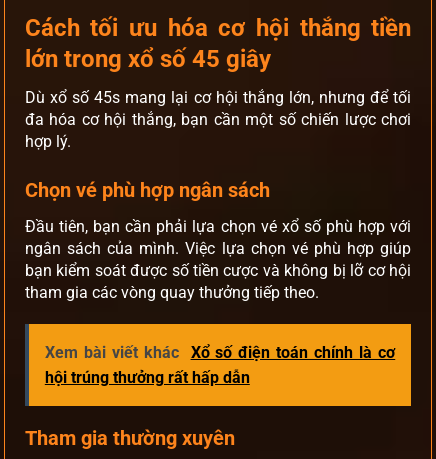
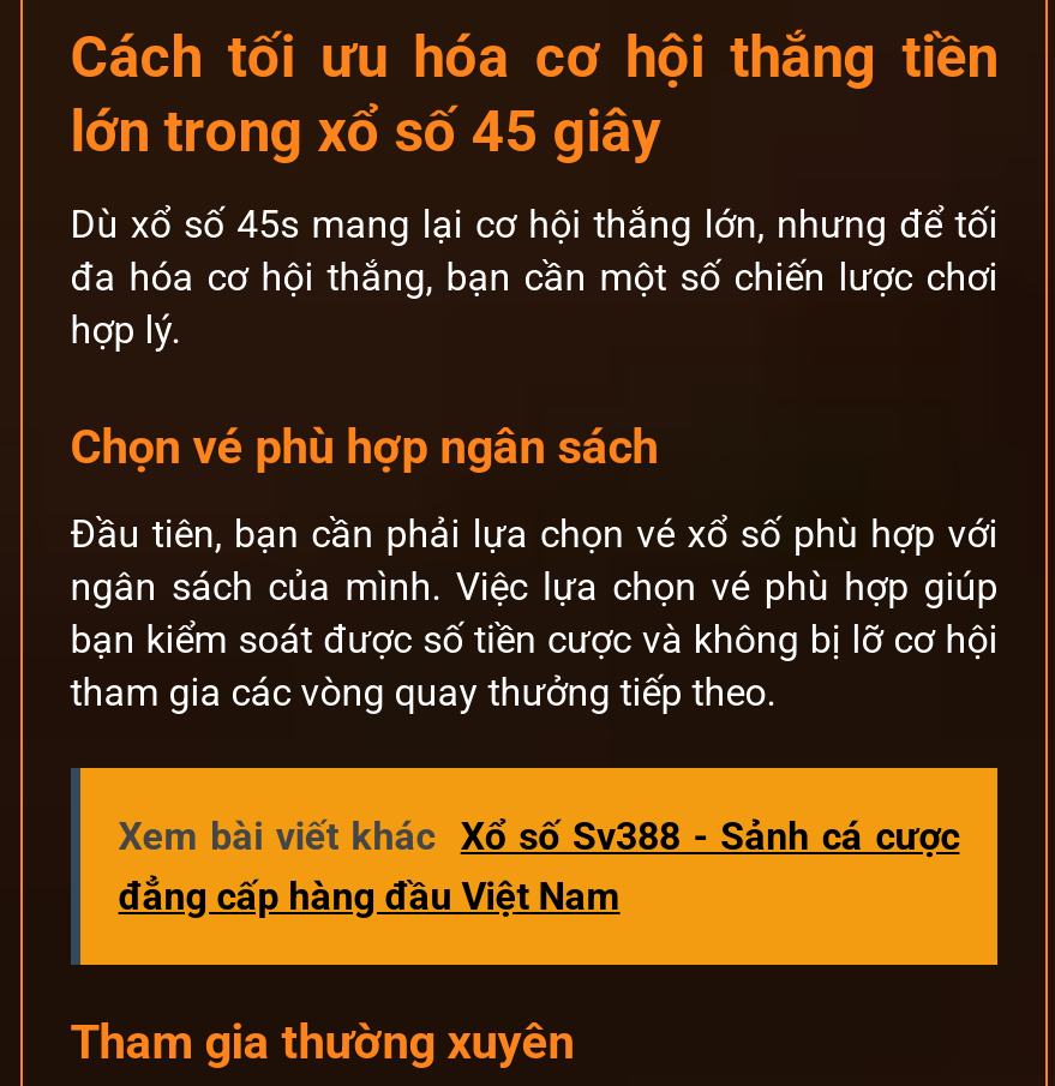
[45,343,395,387] Xem bài viết khác | Xổ số điện toán chính là cơ | hội trúng thưởng rất hấp dẫn -> [118,815,959,920] Xem bài viết khác Xổ số Sv388 - Sảnh cá cược | đẳng cấp hàng đầu Việt Nam

